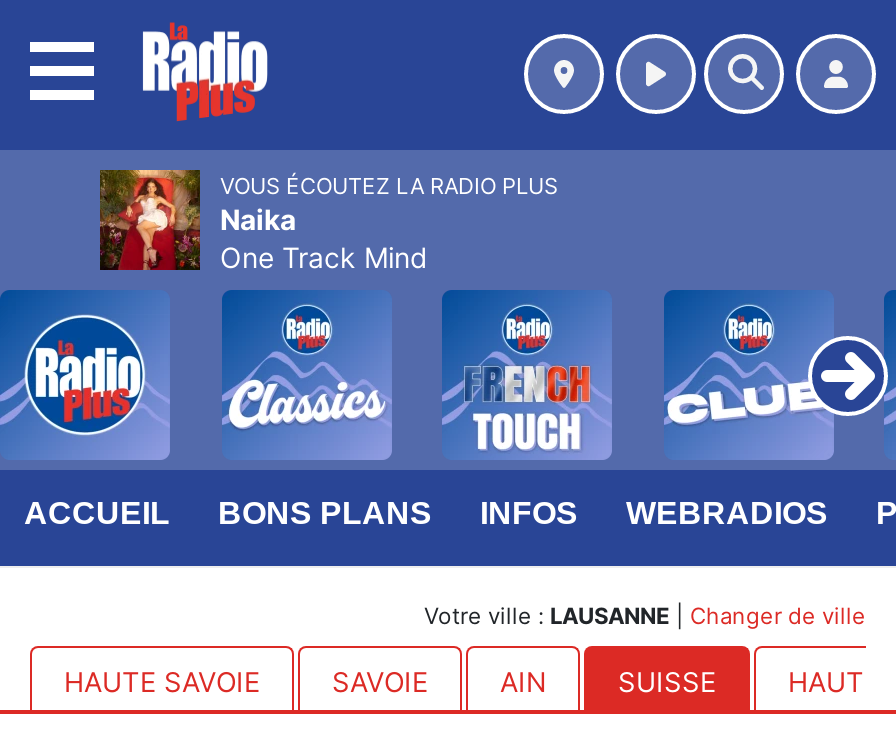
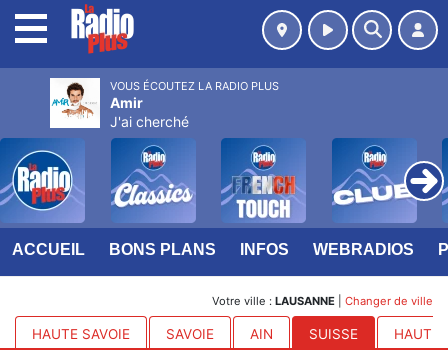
[98,168,428,274] [image] | Naika | One Track Mind -> [49,77,189,130] [image] | Amir | J'ai cherché

